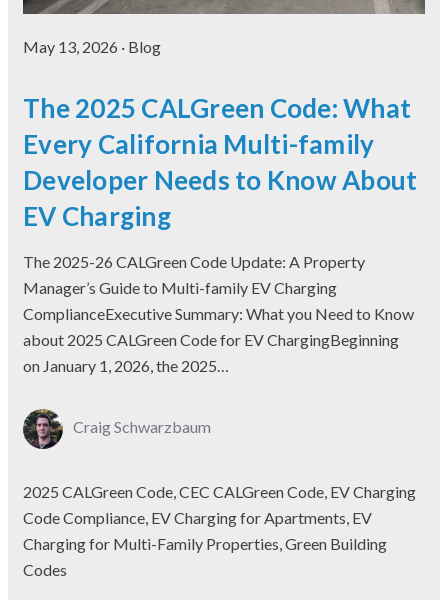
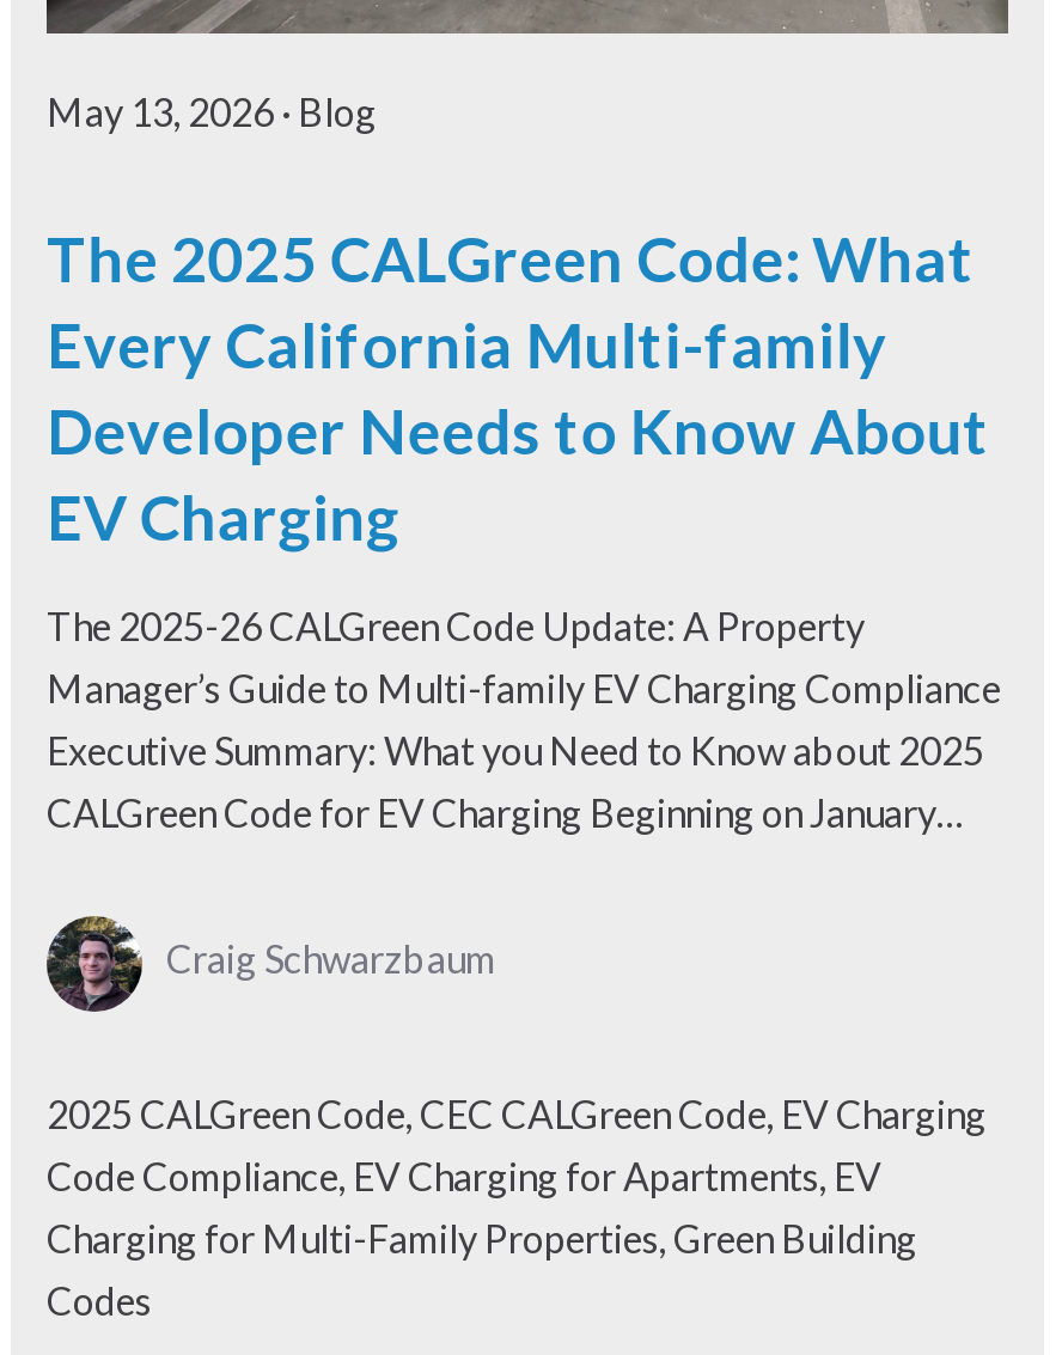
[23,278,414,375] Manager’s Guide to Multi-family EV Charging | ComplianceExecutive Summary: What you Need to Know | about 2025 CALGreen Code for EV ChargingBeginning | on January 1, 2026, the 2025… -> [47,665,1001,835] Manager’s Guide to Multi-family EV Charging Compliance | Executive Summary: What you Need to Know about 2025 | CALGreen Code for EV Charging Beginning on January…

